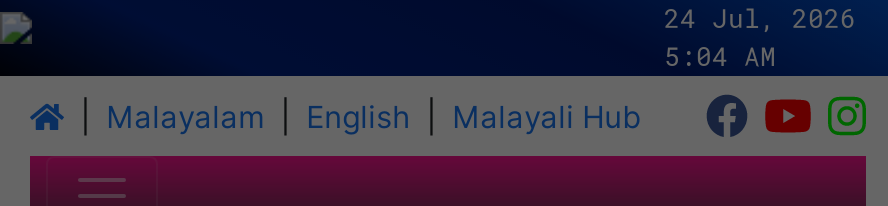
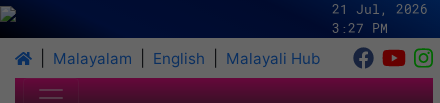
[664,2,856,74] 24 Jul, 2026 | 5:04 AM -> [332,1,428,37] 21 Jul, 2026 | 3:27 PM

